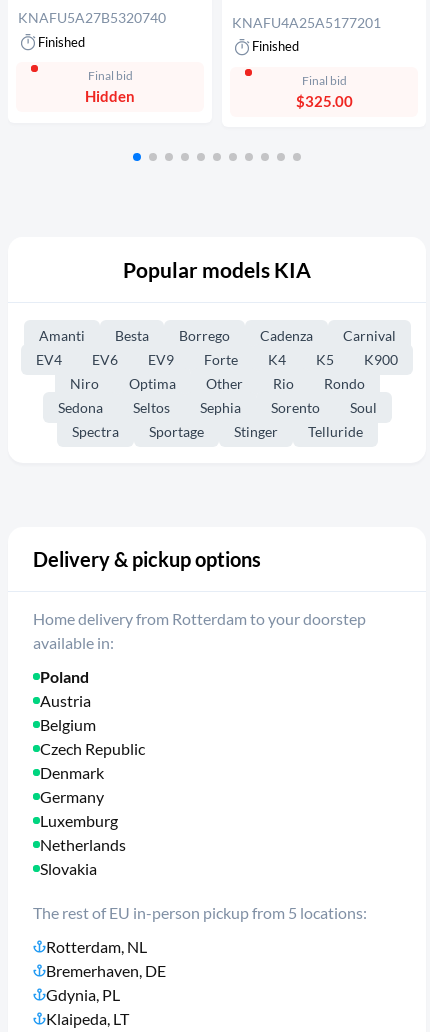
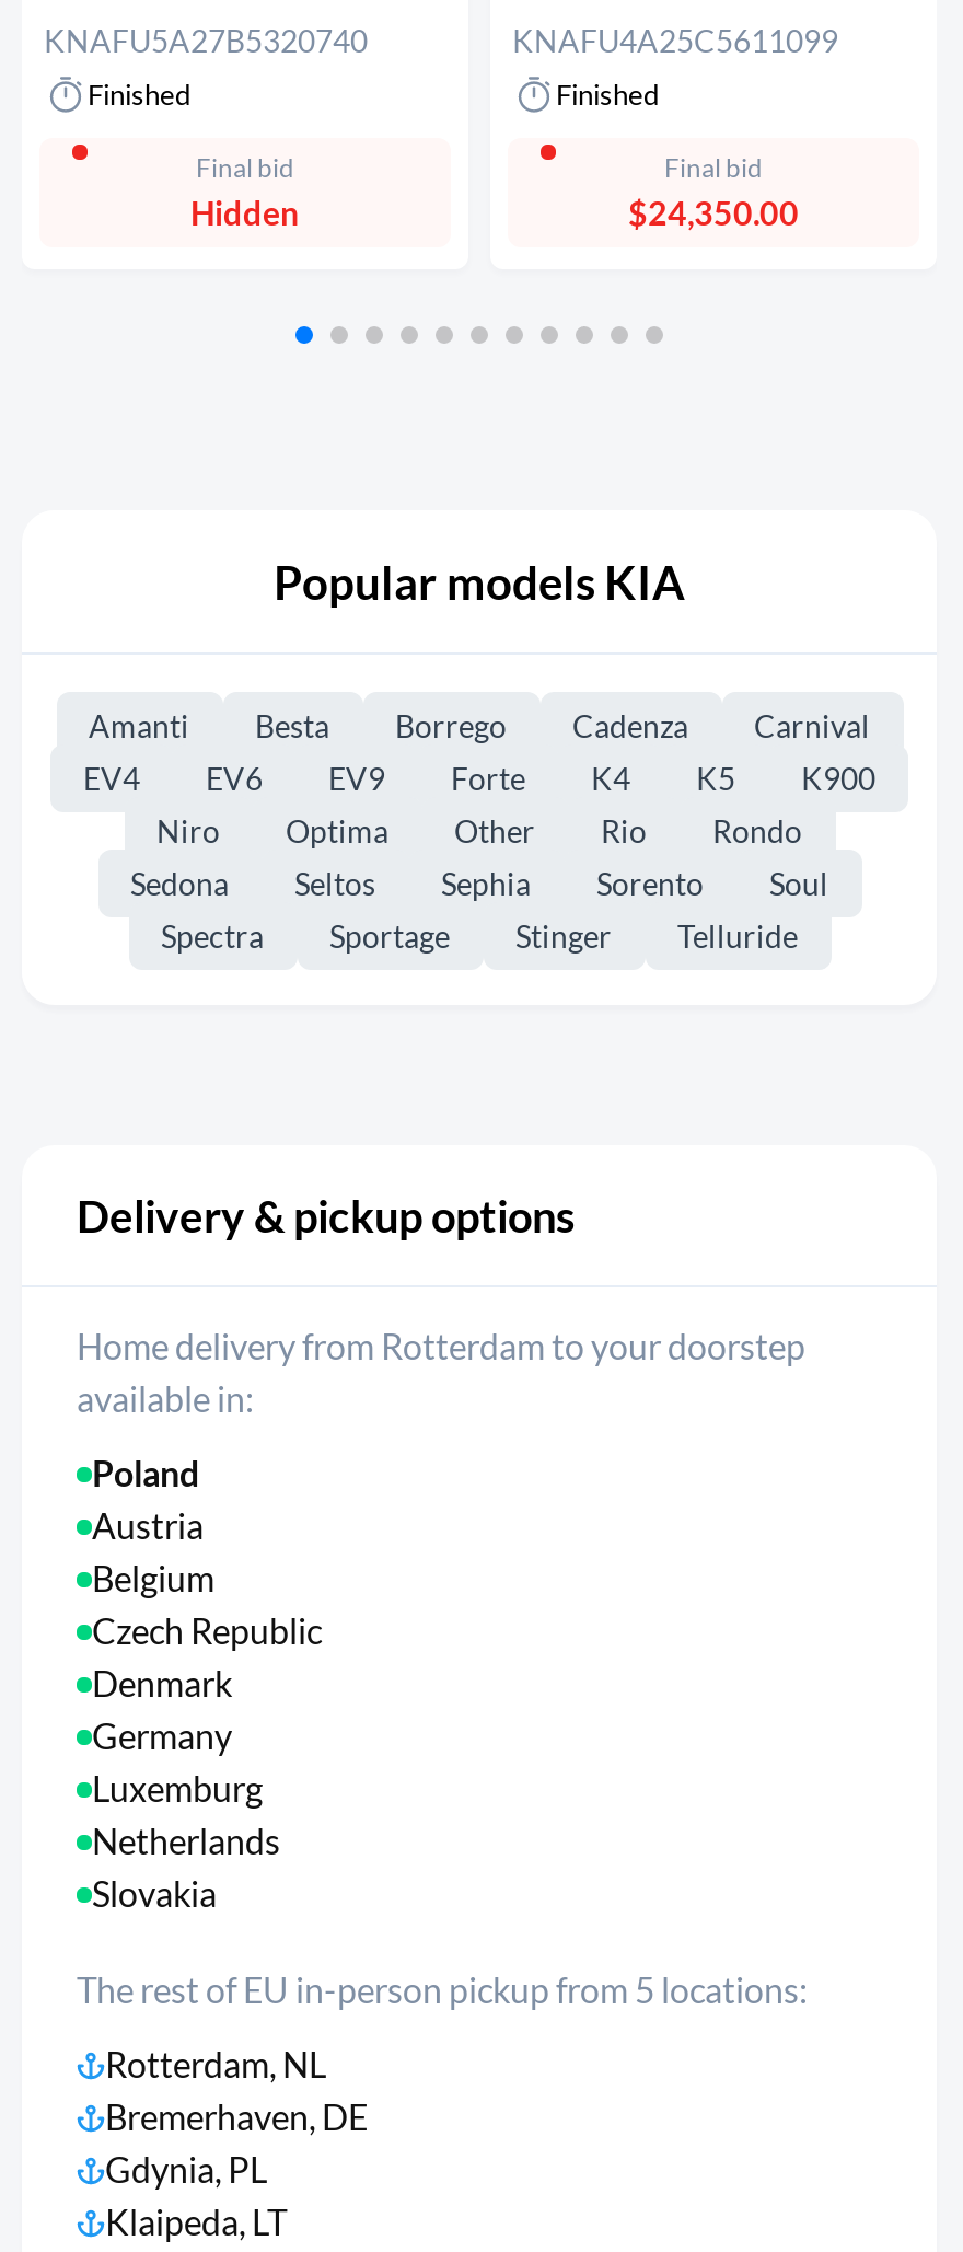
[232,14,381,31] KNAFU4A25A5177201 -> [512,22,838,59] KNAFU4A25C5611099
[295,92,352,110] $325.00 -> [628,193,799,232] $24,350.00

